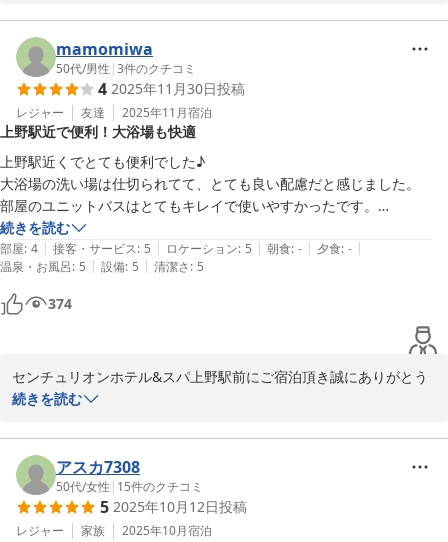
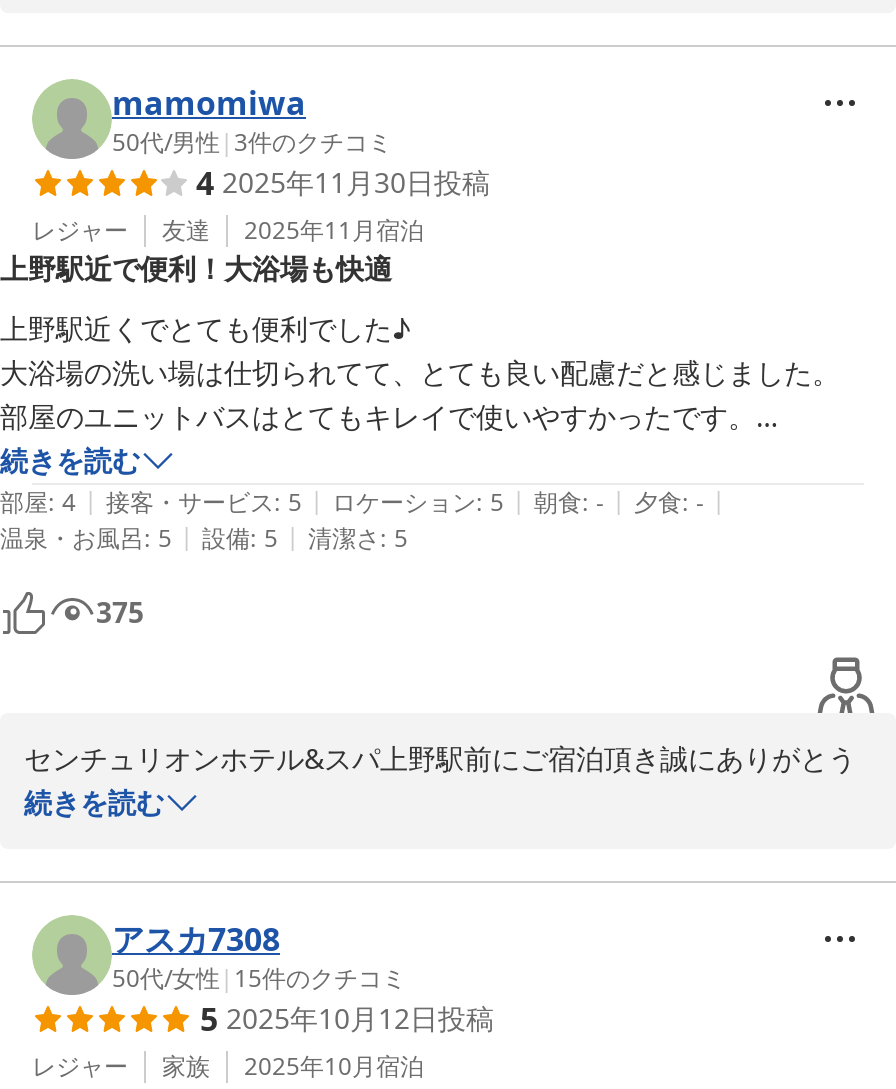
[48,294,72,313] 374 -> [96,593,144,631] 375

